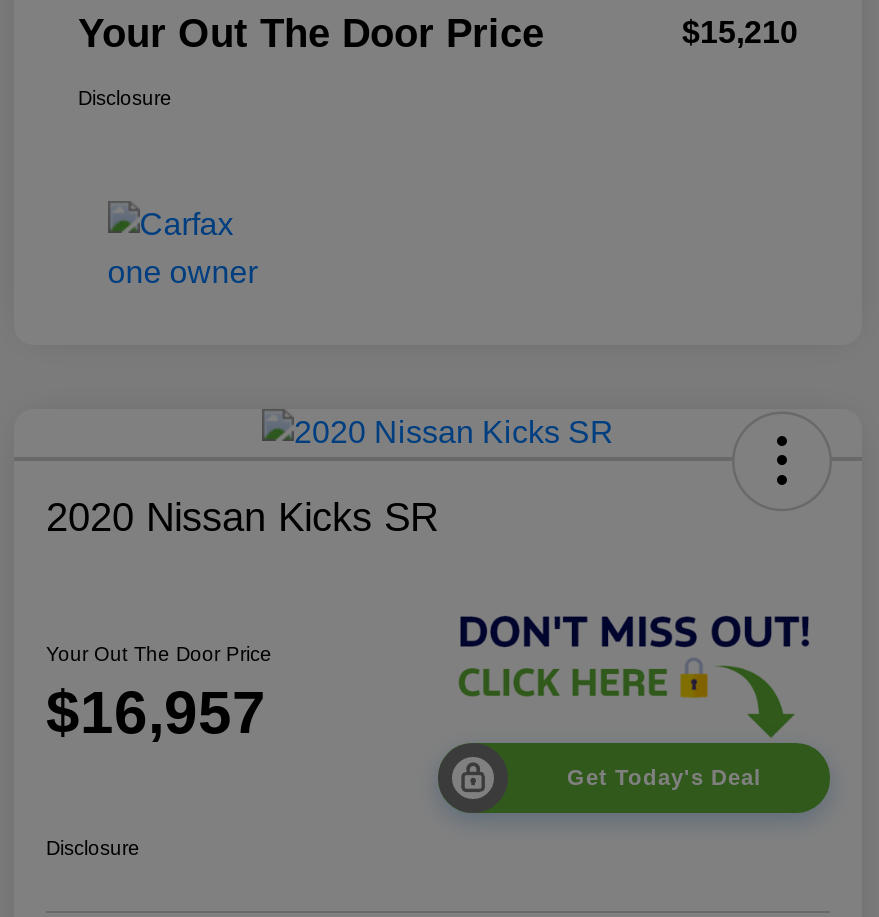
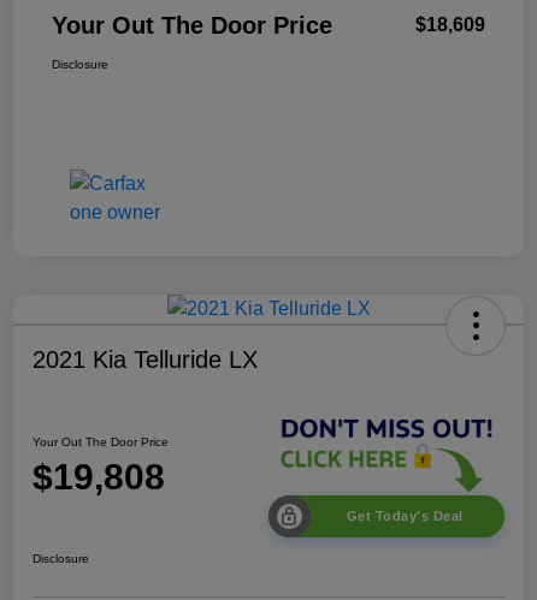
[682,15,798,49] $15,210 -> [415,14,485,35] $18,609
[46,495,438,539] 2020 Nissan Kicks SR -> [33,346,258,373] 2021 Kia Telluride LX
[46,679,266,745] $16,957 -> [33,457,165,497] $19,808

